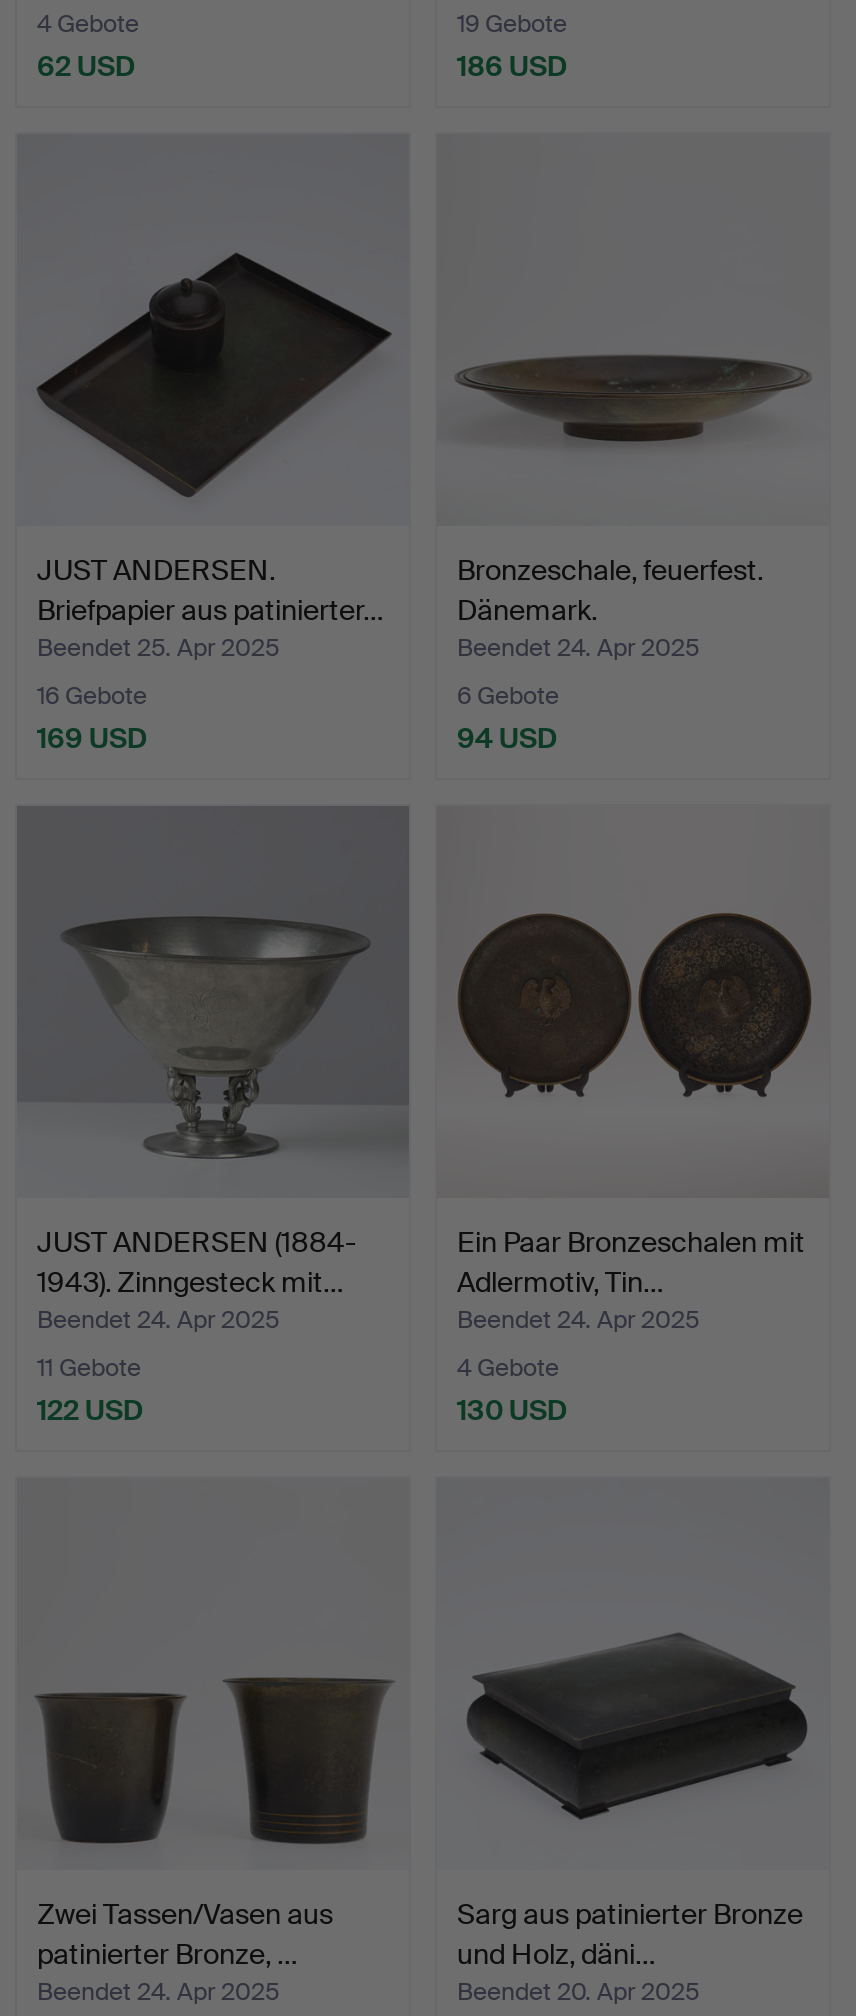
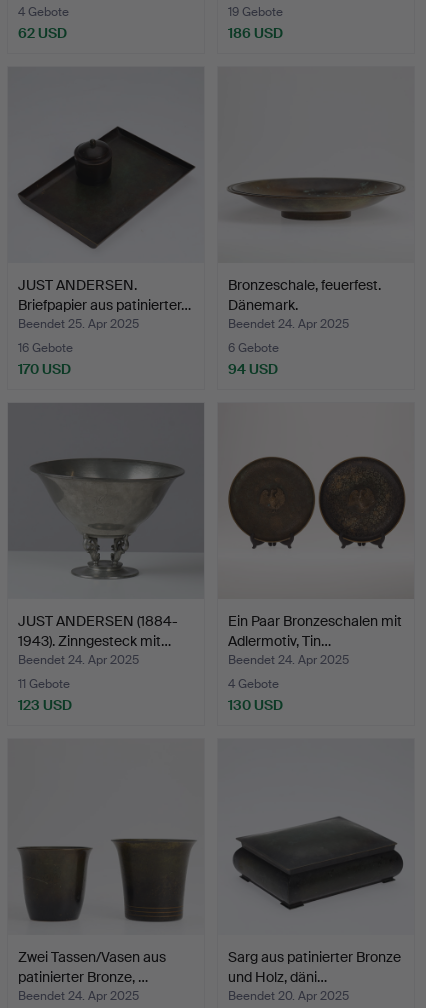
[37,720,147,756] 169 USD -> [18,360,71,378] 170 USD
[37,1392,143,1428] 122 USD -> [18,696,72,714] 123 USD

